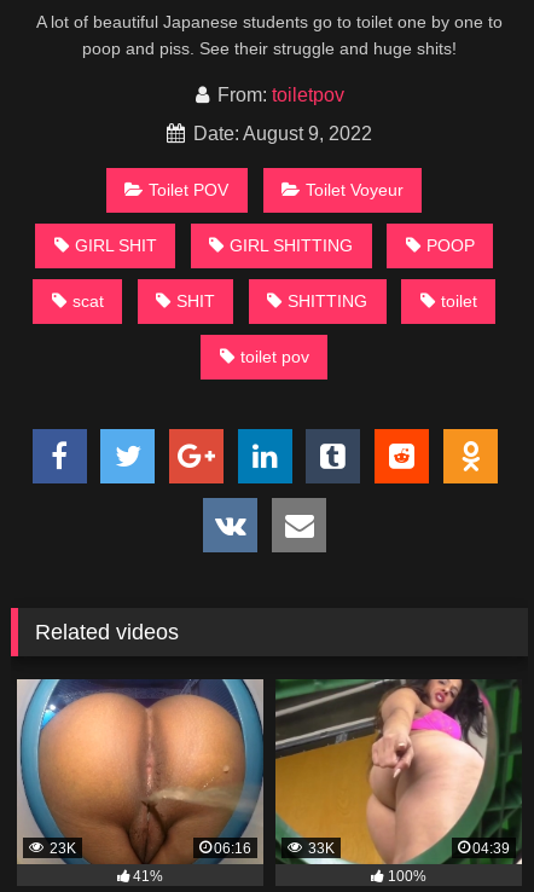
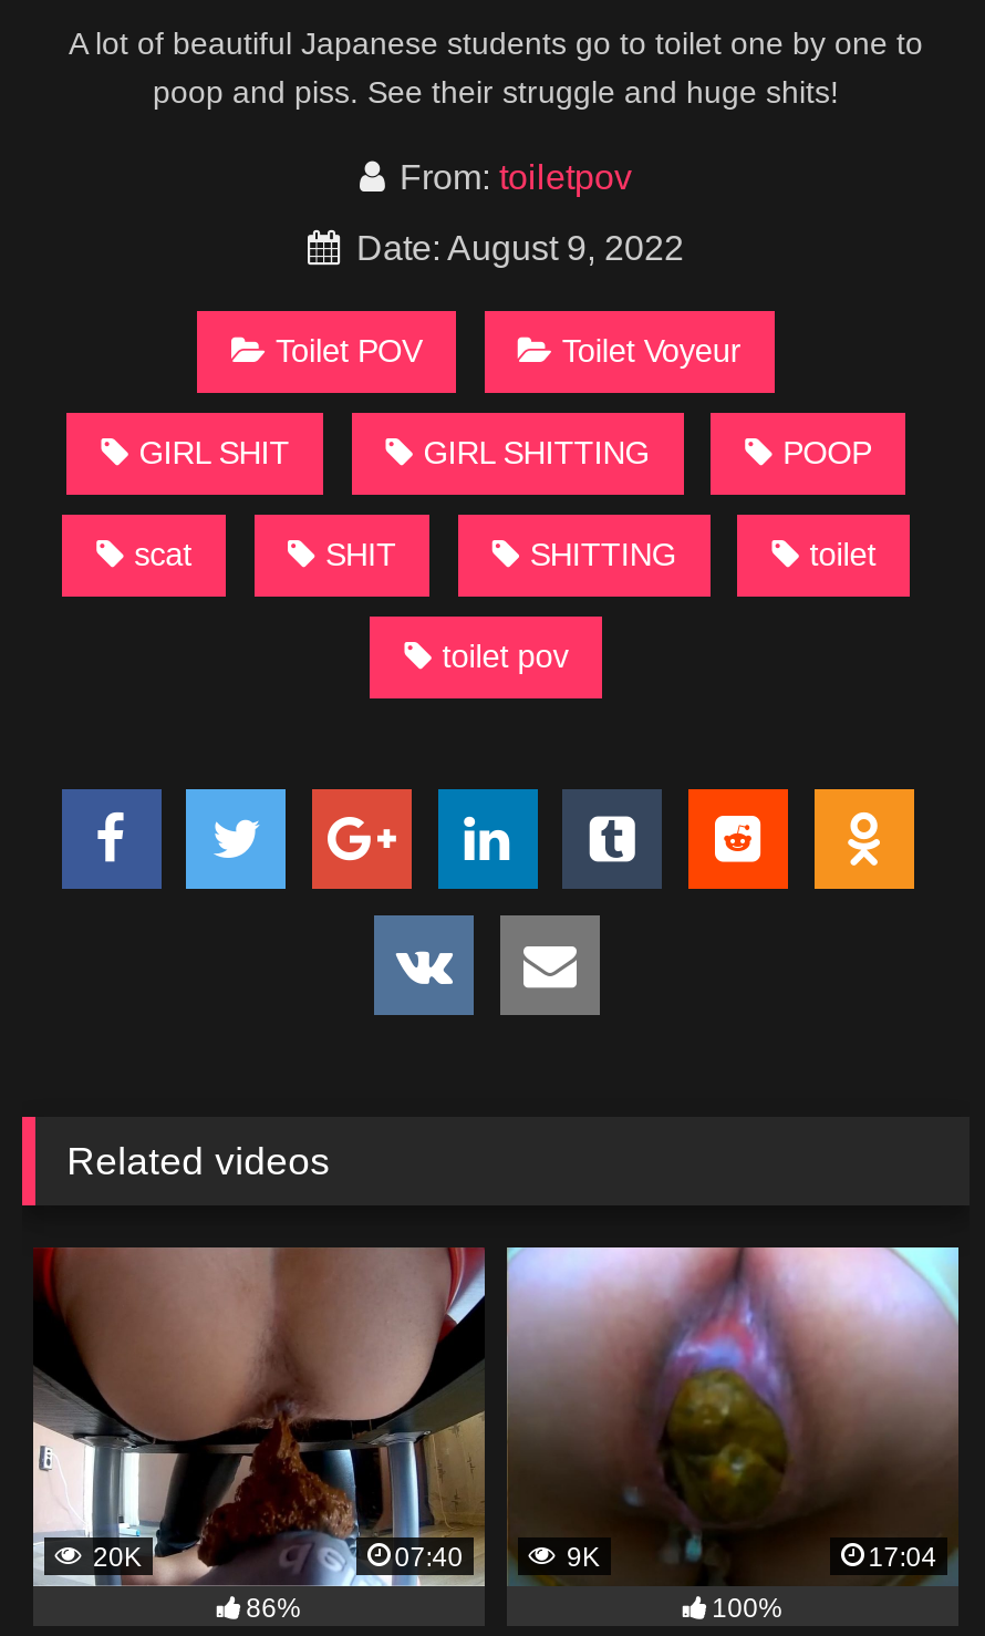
[16,678,265,864] [image] | 23K | 06:16 -> [33,1245,487,1588] [image] | 20K | 07:40
[275,678,522,865] [image] | 33K | 04:39 -> [505,1245,961,1586] [image] | 9K | 17:04
[133,868,163,885] 41% -> [246,1593,301,1624] 86%

